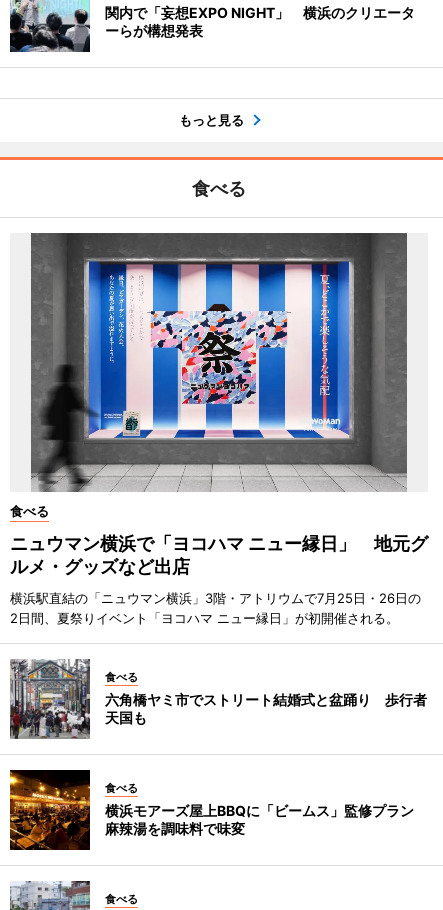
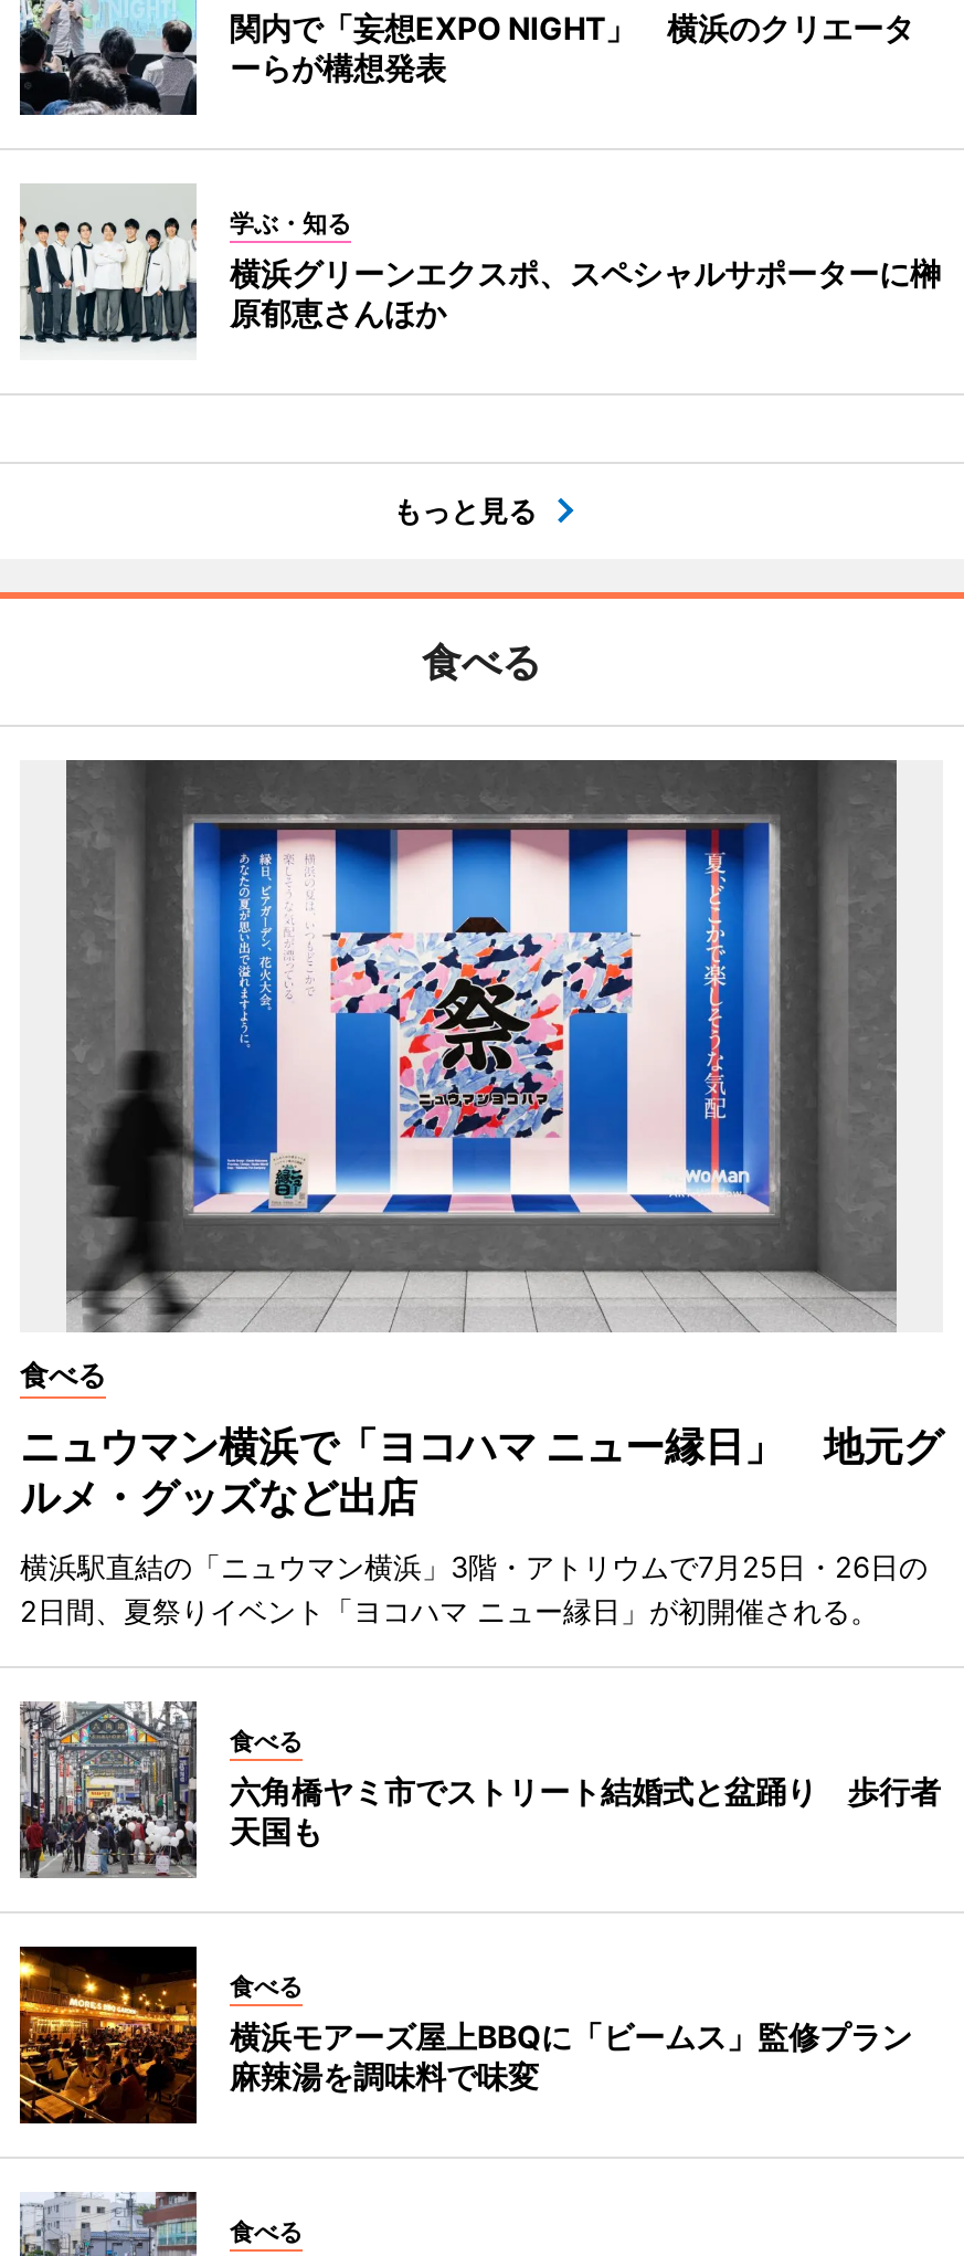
none -> [18,183,941,354] [image] | 学ぶ・知る | 横浜グリーンエクスポ、スペシャルサポーターに榊 | 原郁恵さんほか

